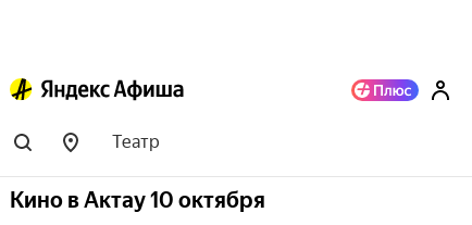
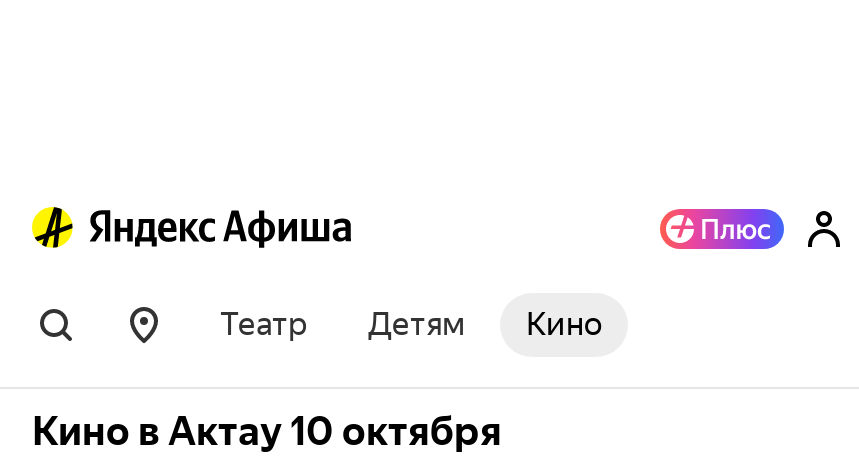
none -> [368,305,602,343] Детям | Кино

